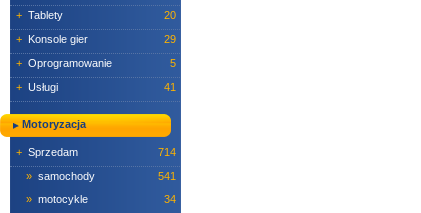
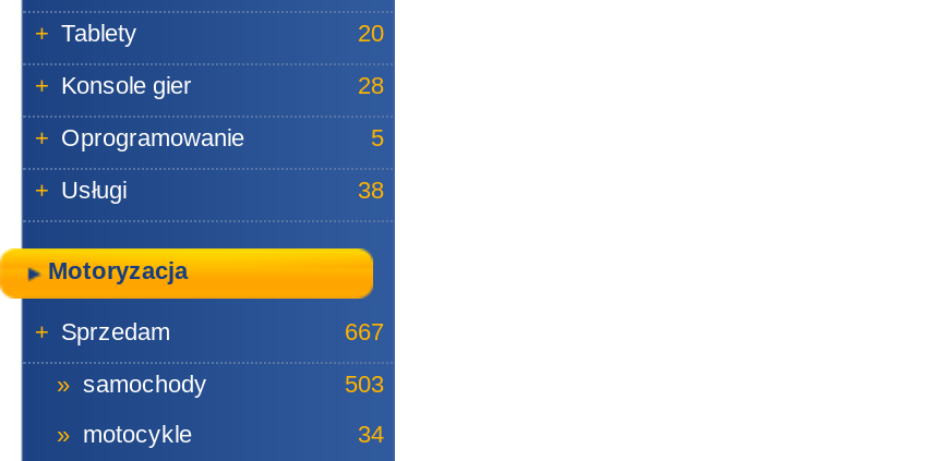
[164,33,176,45] 29 -> [358,72,384,98] 28
[164,81,176,93] 41 -> [358,177,384,203] 38
[158,146,176,158] 714 -> [345,318,384,344] 667
[158,170,176,182] 541 -> [345,371,384,397] 503

